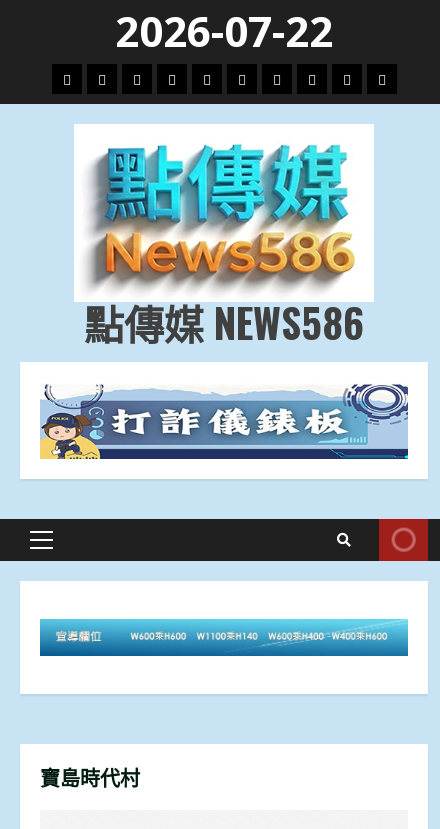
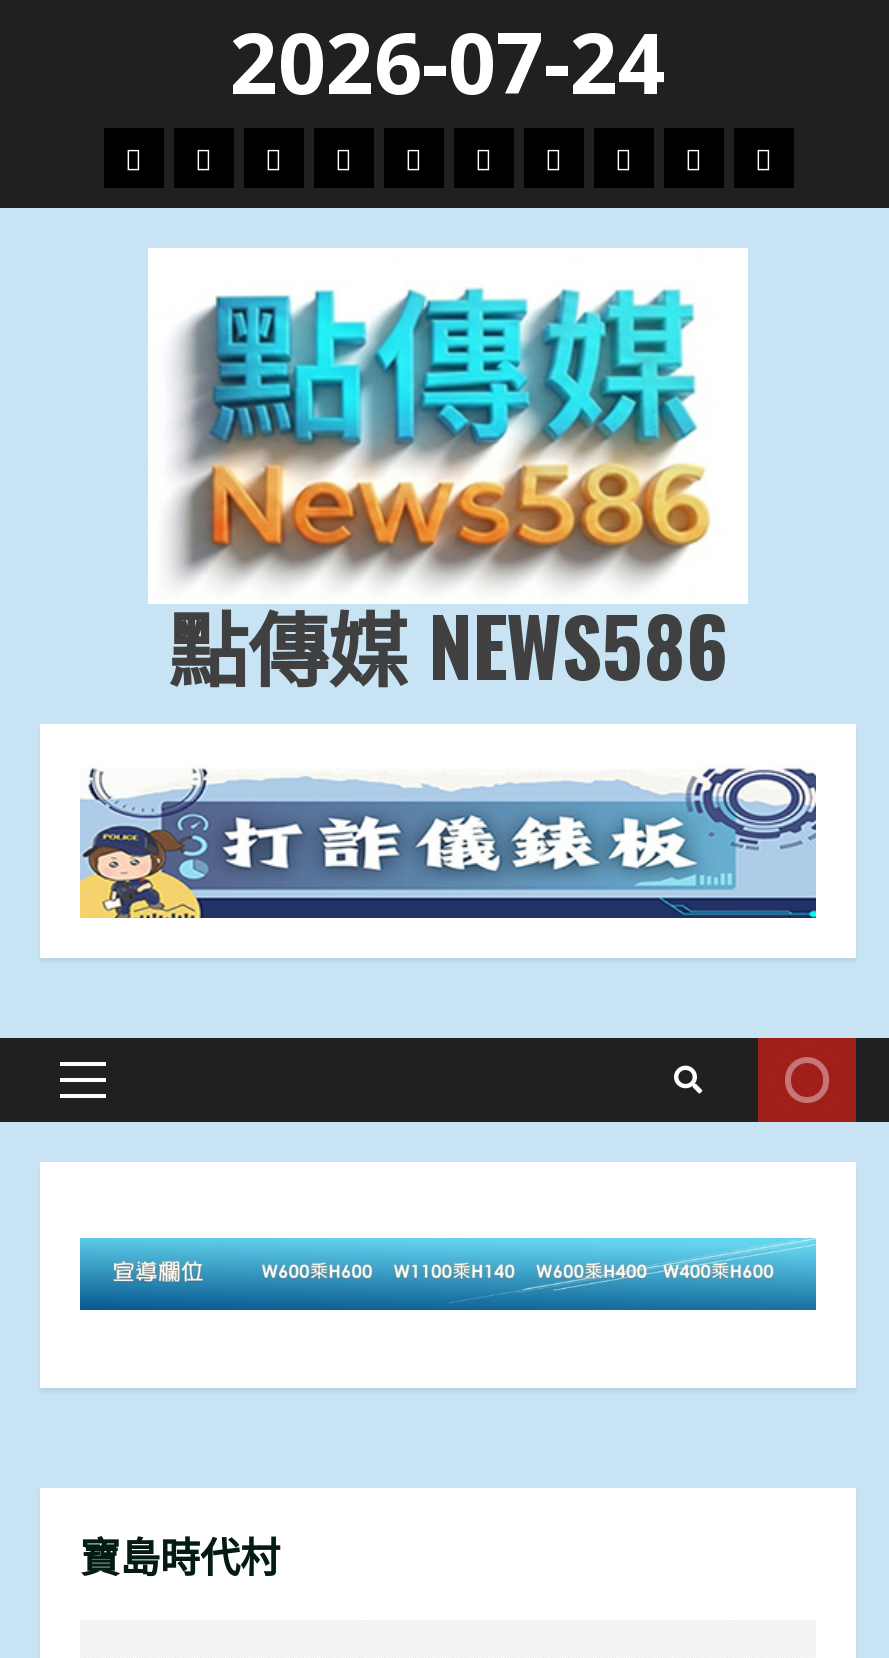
[115,2,333,59] 2026-07-22 -> [230,4,666,118] 2026-07-24

